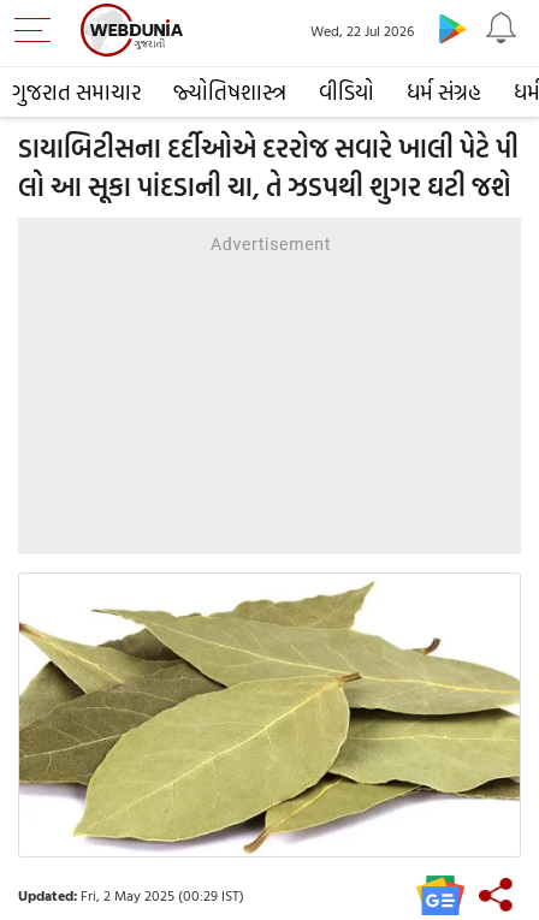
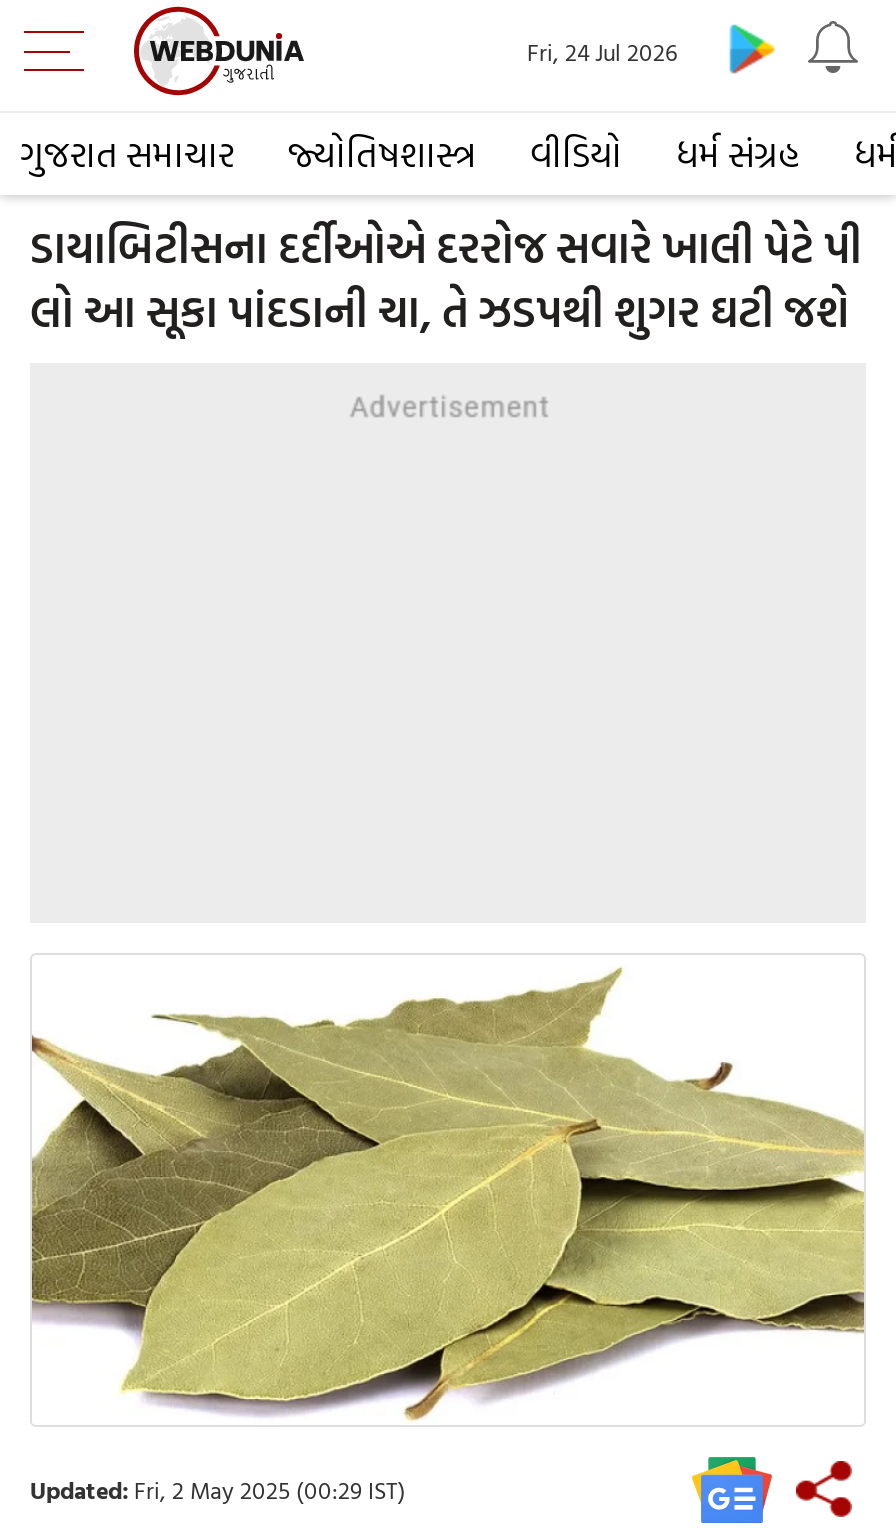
[310,19,414,41] Wed, 22 Jul 2026 -> [527,33,677,69] Fri, 24 Jul 2026

